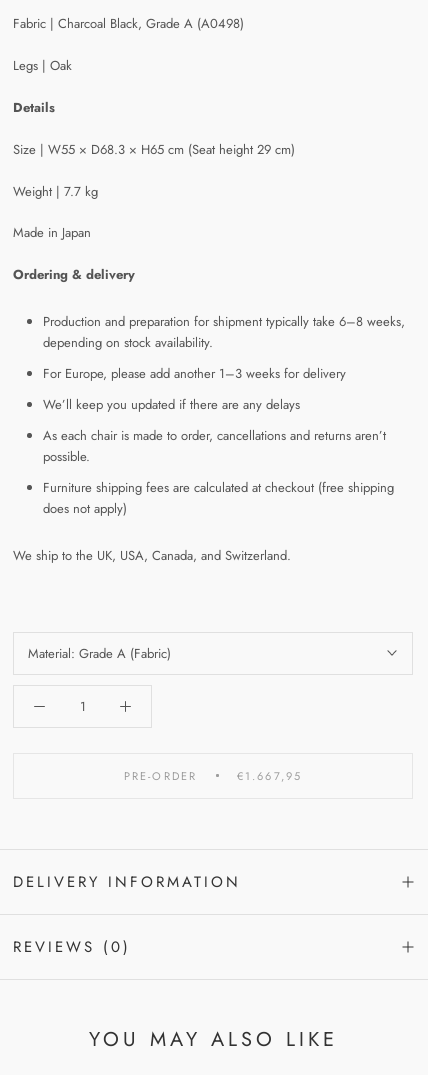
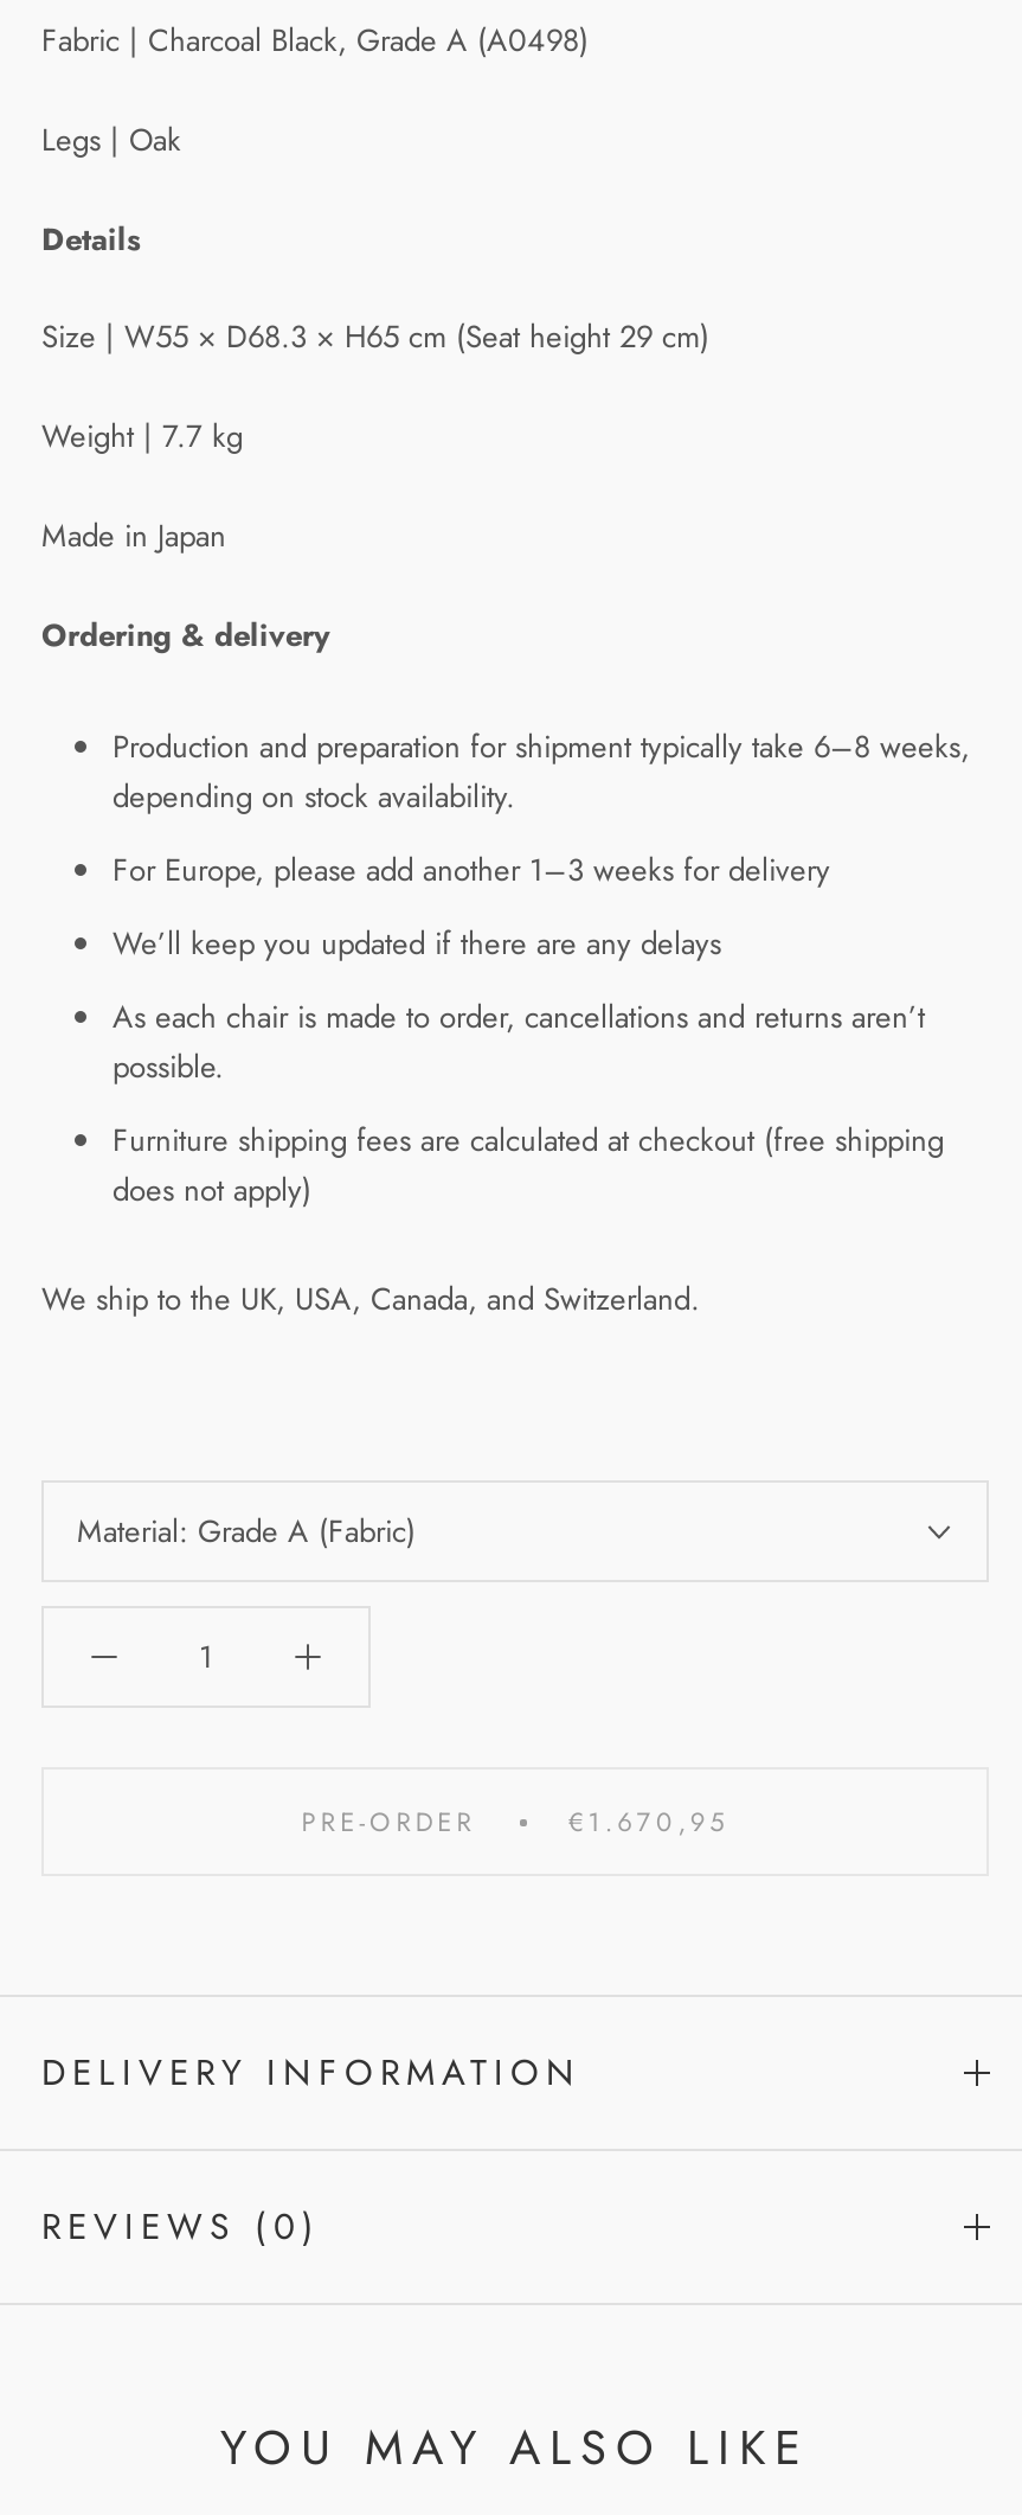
[236,767,302,783] €1.667,95 -> [568,1803,729,1841] €1.670,95

